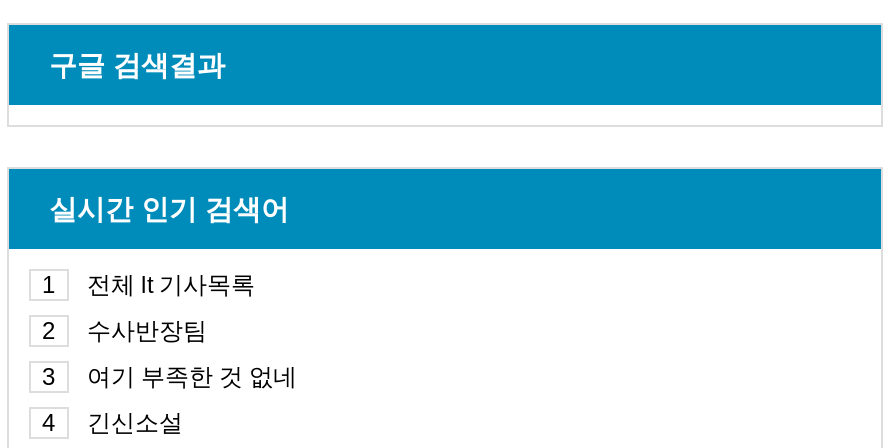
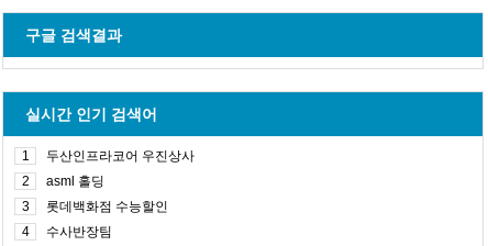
[87,271,255,299] 전체 lt 기사목록 -> [46,148,195,164] 두산인프라코어 우진상사
moved [87,317,207,345] -> [46,224,112,239]: 수사반장팀
none -> [46,174,104,189] asml 홀딩
[87,363,297,391] 여기 부족한 것 없네 -> [46,199,168,214] 롯데백화점 수능할인
[87,409,183,437] 긴신소설 -> none

